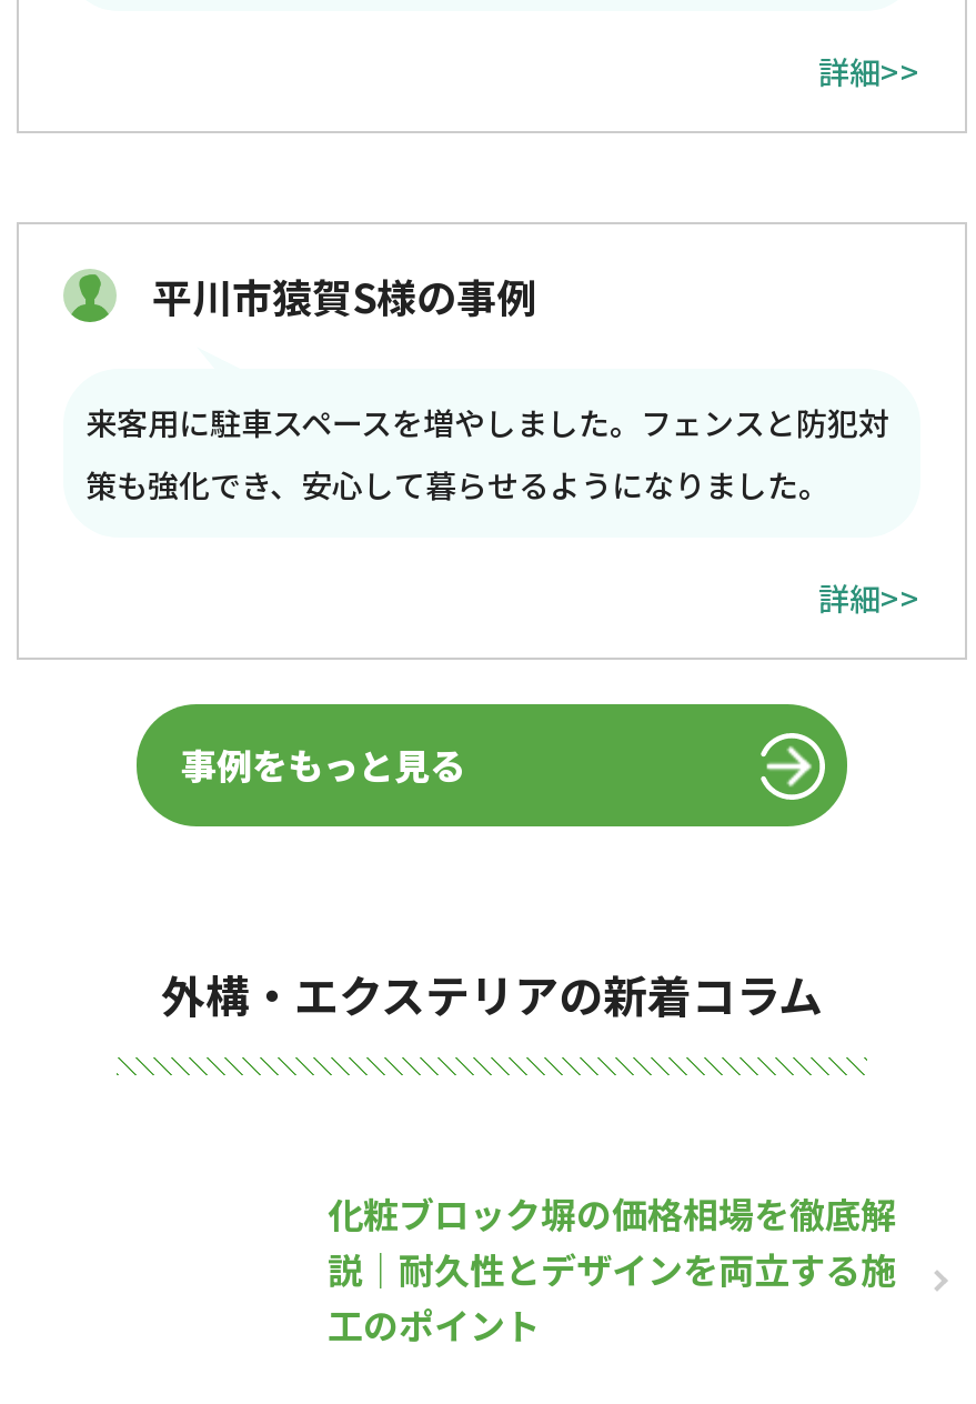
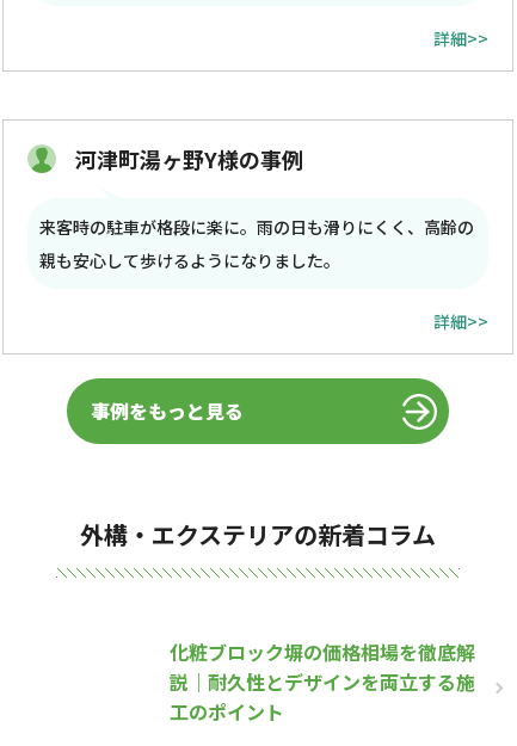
[152,267,536,325] 平川市猿賀S様の事例 -> [75,143,303,175] 河津町湯ヶ野Y様の事例
[85,400,889,507] 来客用に駐車スペースを増やしました。フェンスと防犯対 | 策も強化でき、安心して暮らせるようになりました。 -> [39,215,474,272] 来客時の駐車が格段に楽に。雨の日も滑りにくく、高齢の | 親も安心して歩けるようになりました。

